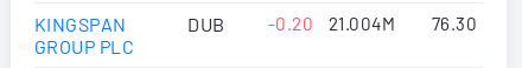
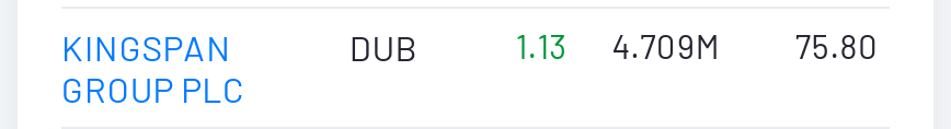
[268,13,477,34] -0.20 | 21.004M | 76.30 -> [516,26,879,66] 1.13 | 4.709M | 75.80

